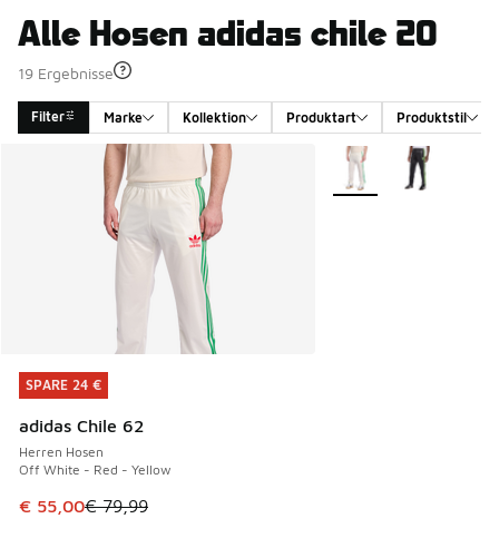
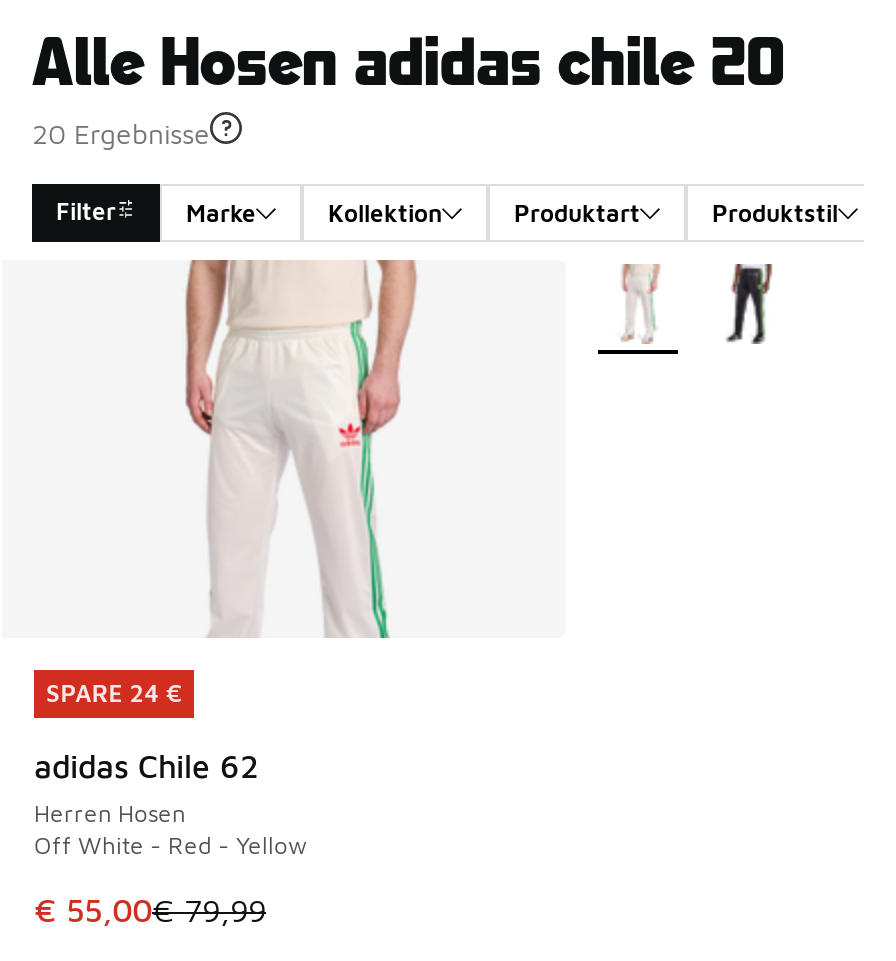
[18,63,114,82] 19 Ergebnisse -> [32,116,210,150] 20 Ergebnisse

